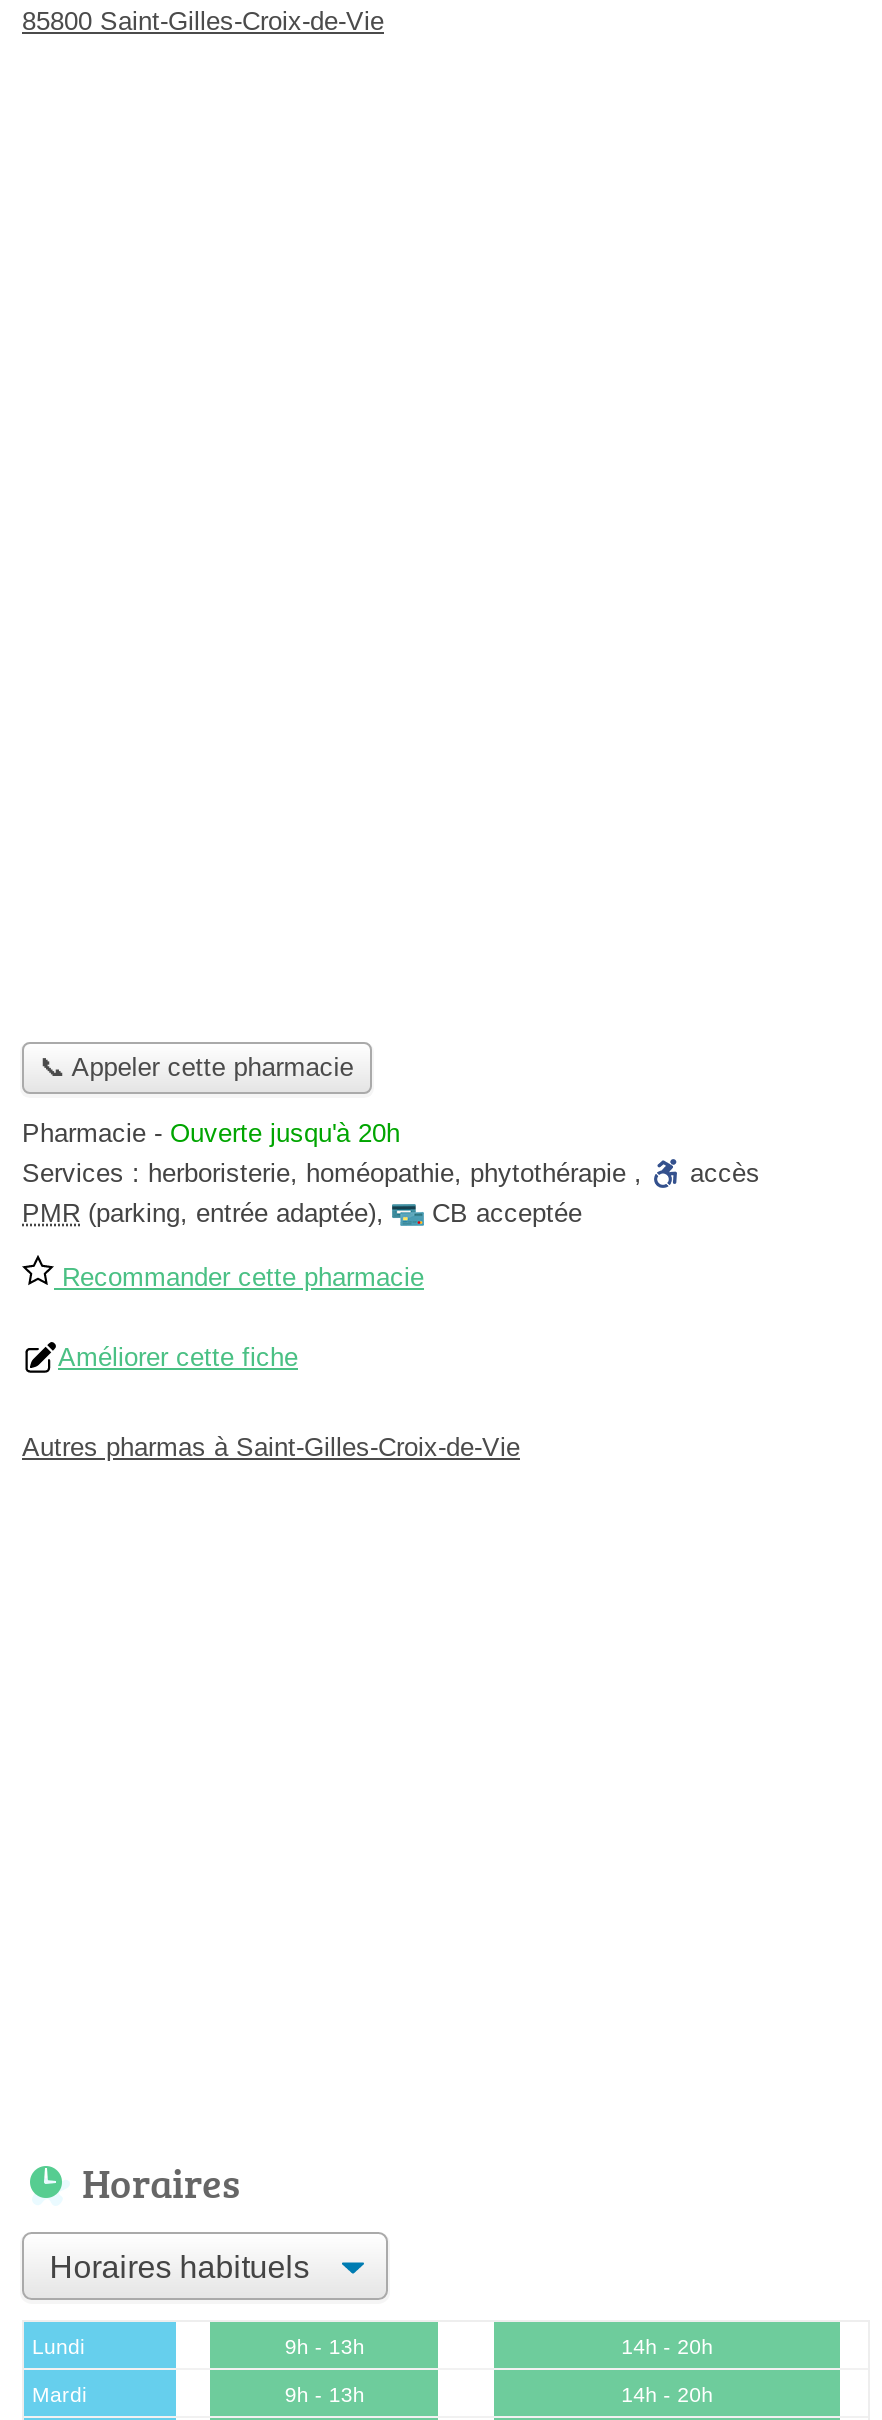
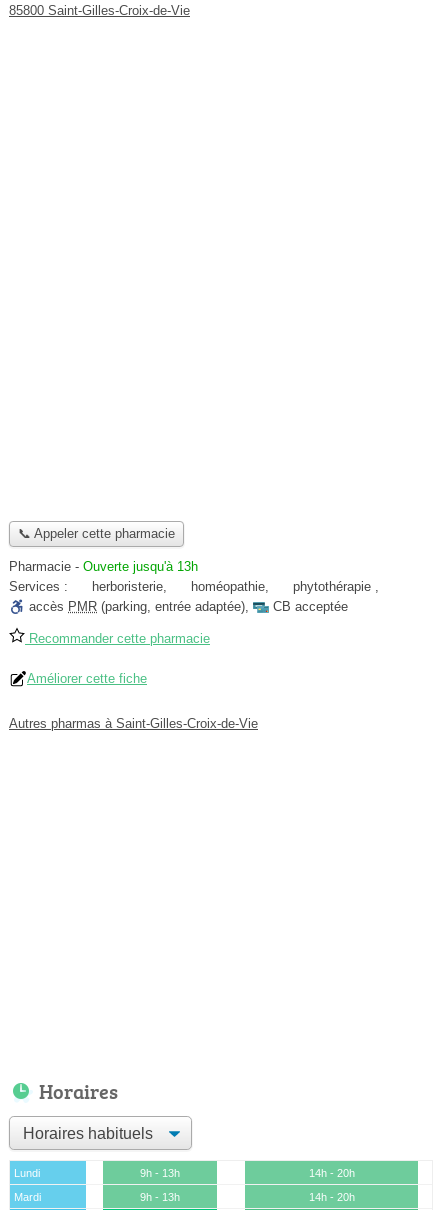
[22,1119,760,1229] Pharmacie - Ouverte jusqu'à 20h | Services : herboristerie, homéopathie, phytothérapie , | accès | PMR (parking, entrée adaptée), -> [9,559,379,614] Pharmacie - Ouverte jusqu'à 13h | Services : | herboristerie, | homéopathie, | phytothérapie , | accès PMR (parking, entrée adaptée),

